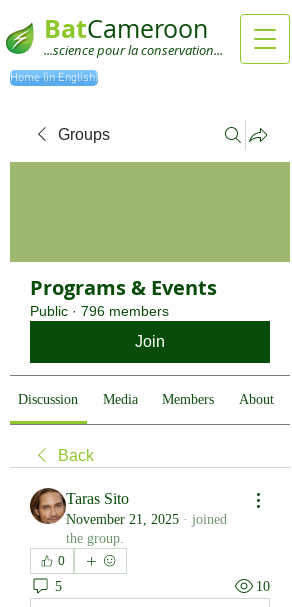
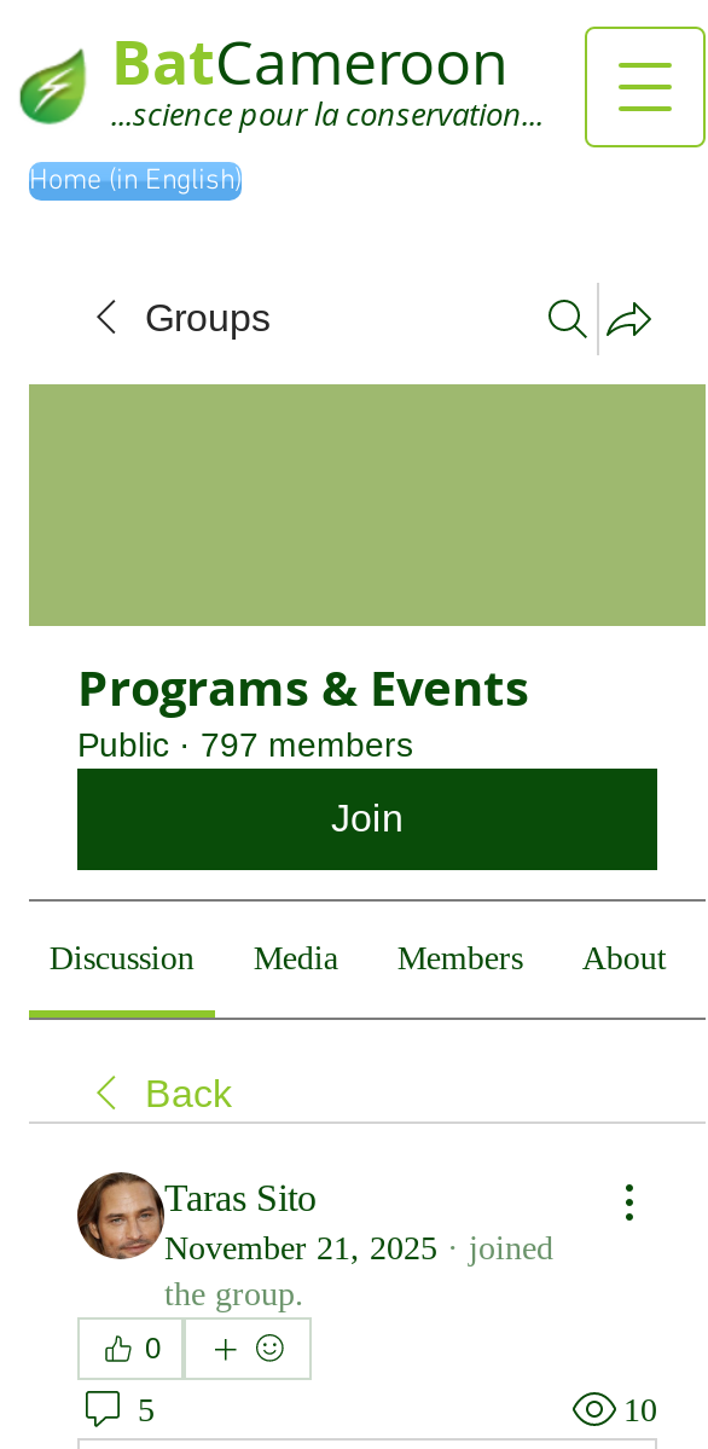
[30,303,169,319] Public · 796 members -> [77,725,413,764] Public · 797 members

